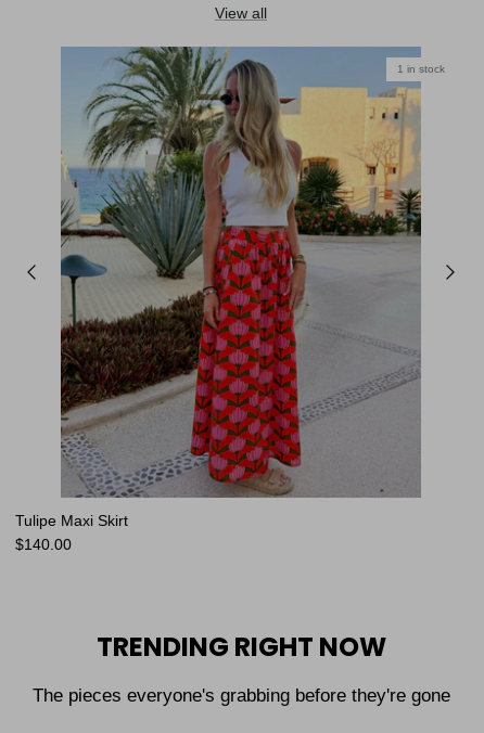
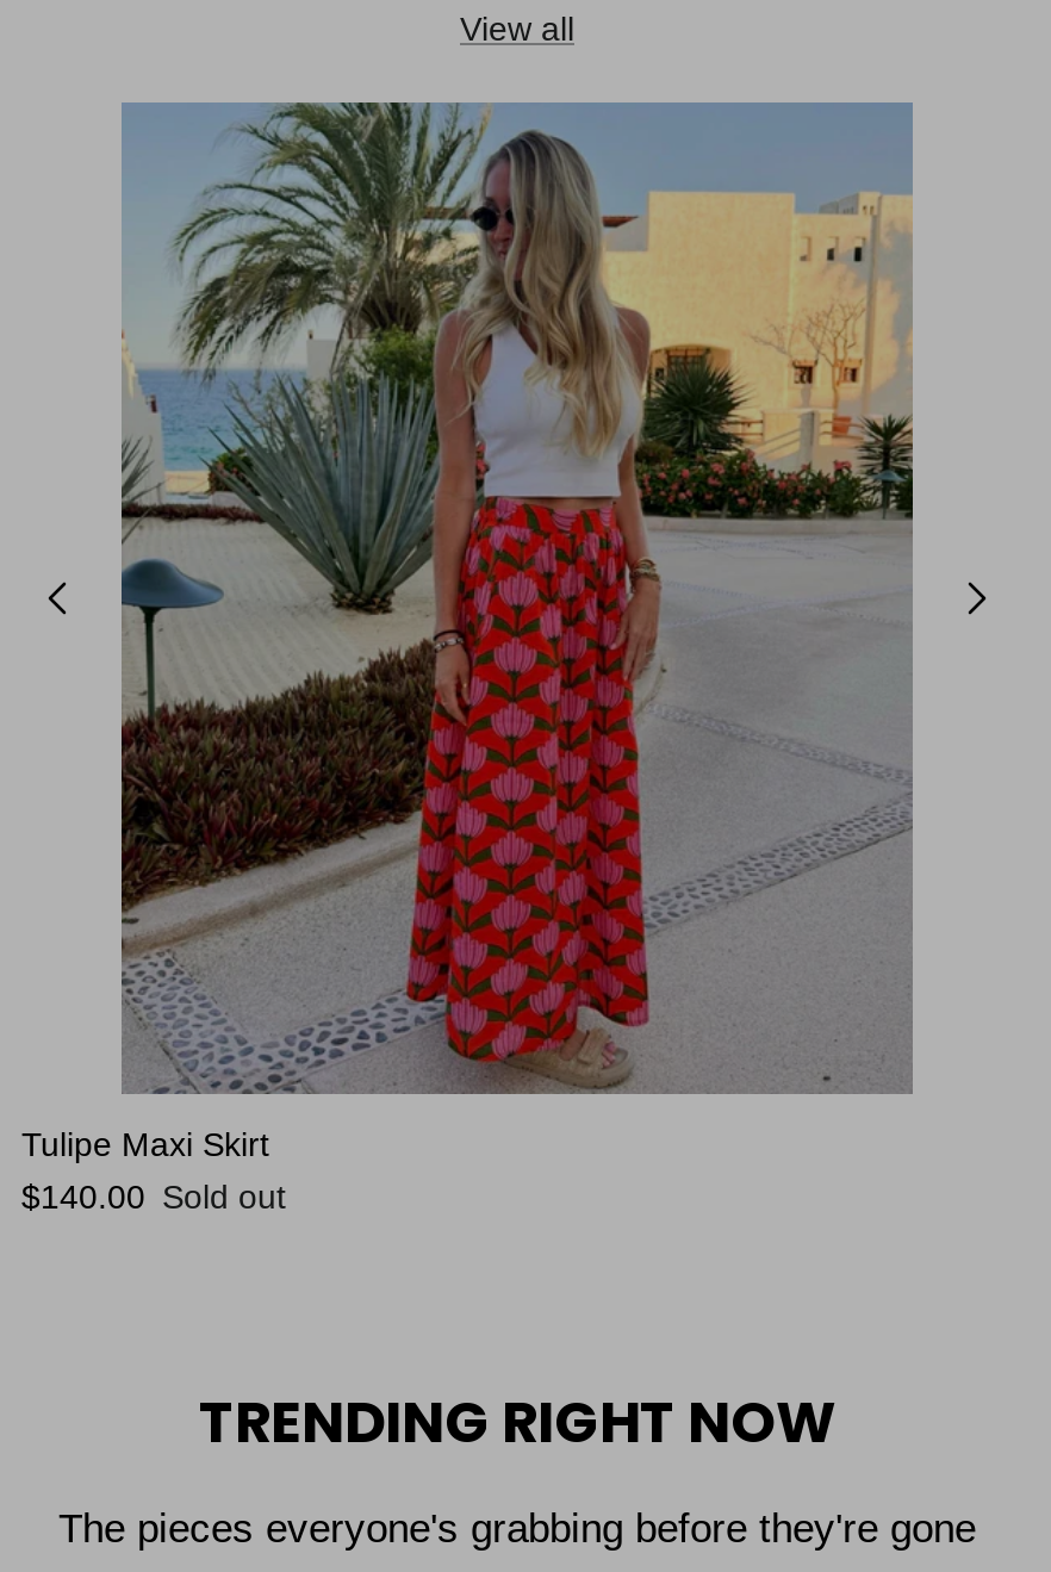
[397,63,445,75] 1 in stock -> none
[15,536,72,553] $140.00 -> [21,1178,286,1216] $140.00 Sold out

